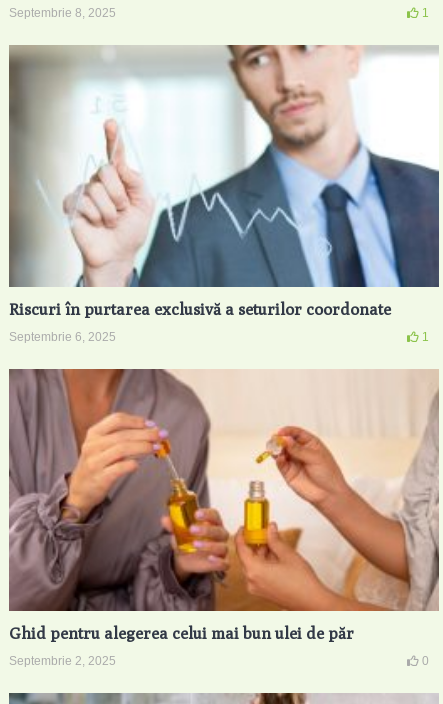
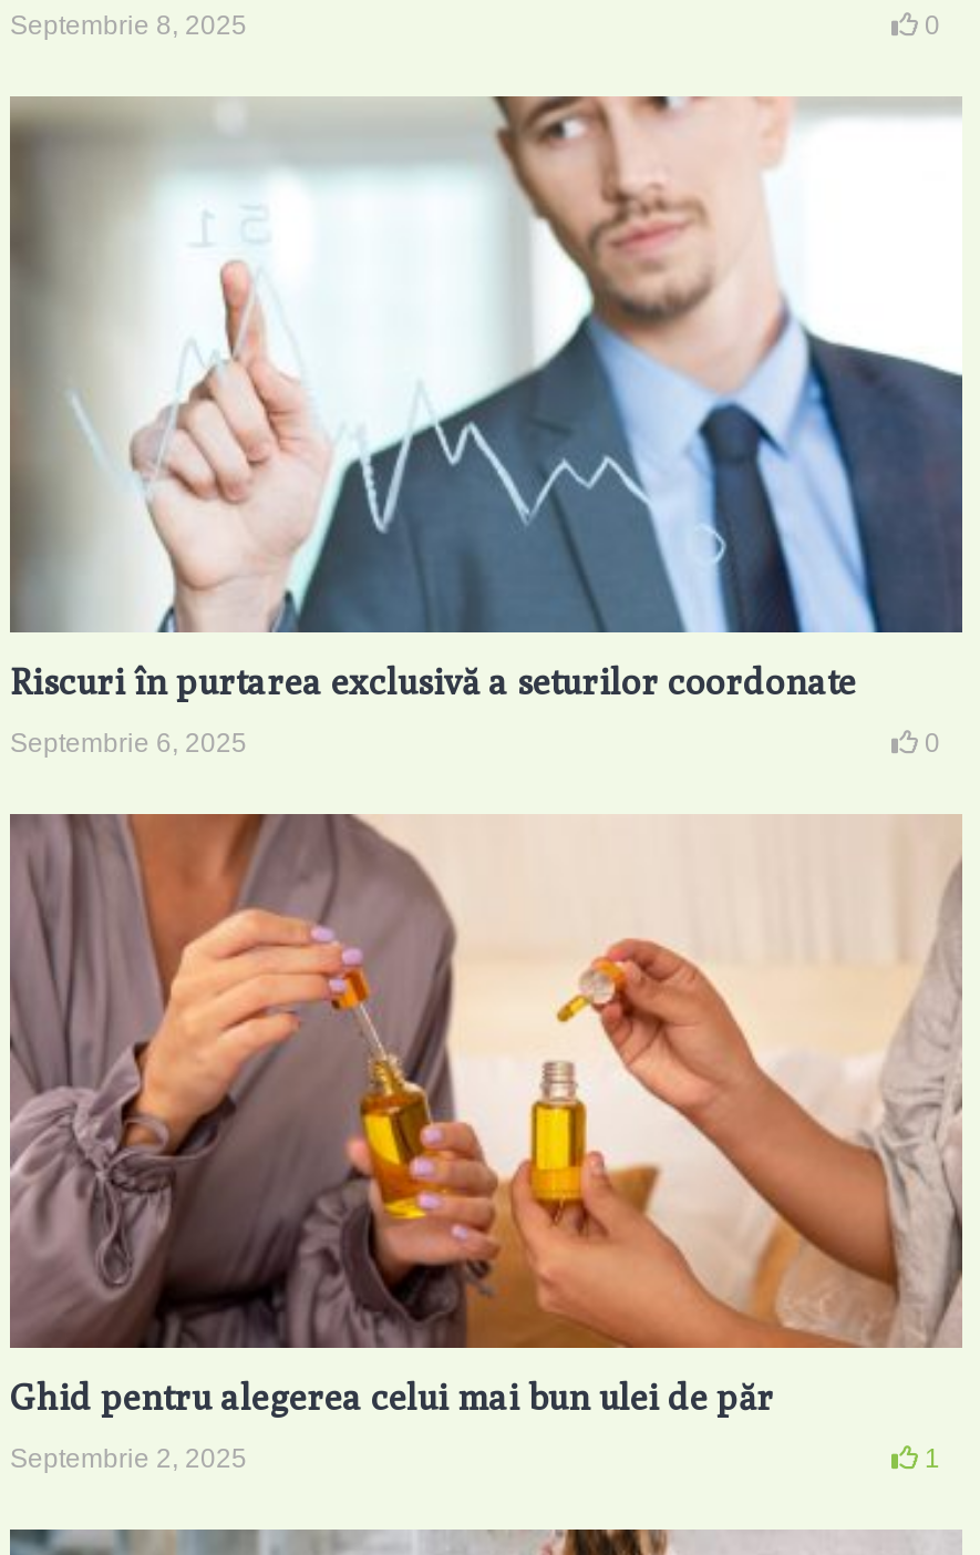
[422,6,429,20] 1 -> [925,11,940,42] 0
[422,330,429,344] 1 -> [925,727,940,758] 0
[422,654,429,668] 0 -> [925,1444,940,1475] 1

